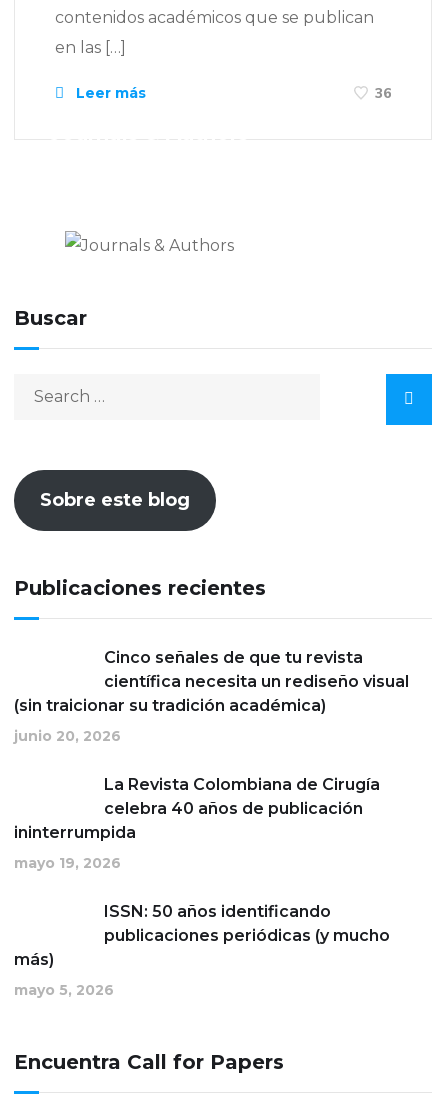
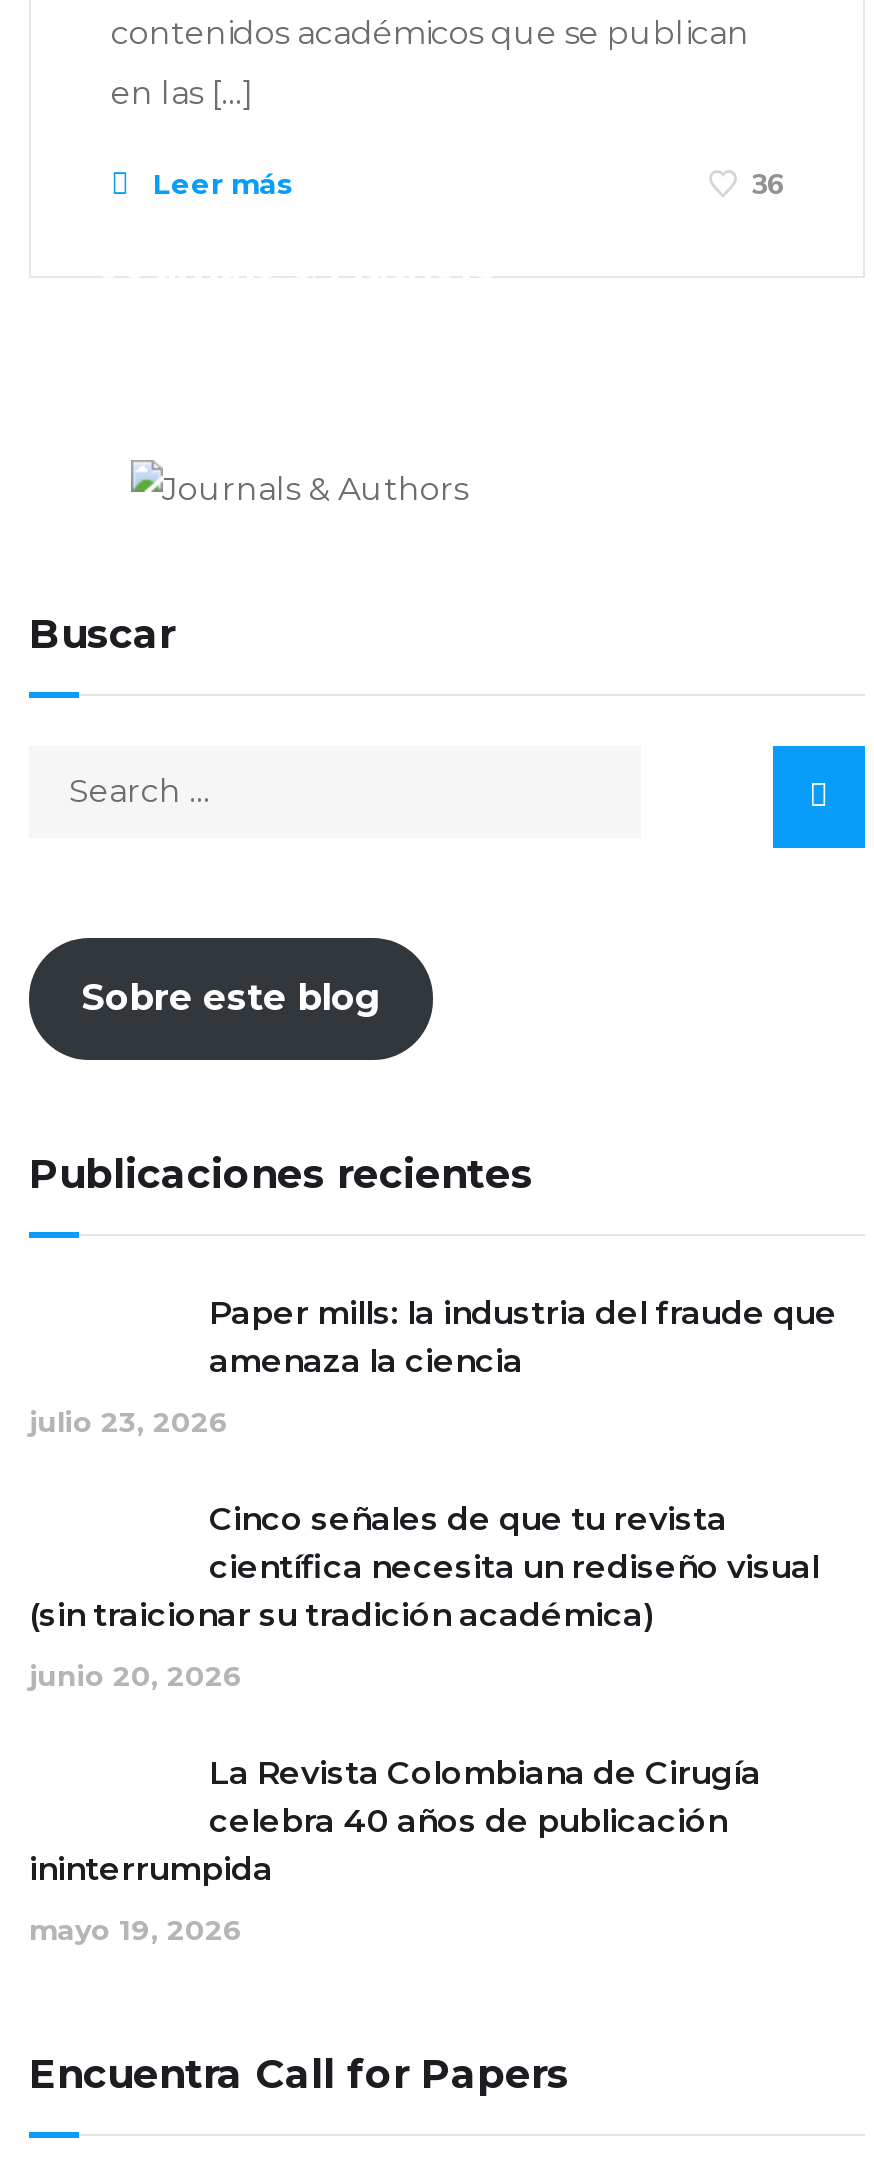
none -> [29,1293,837,1439] Paper mills: la industria del fraude que | amenaza la ciencia | julio 23, 2026
moved [14,648,409,872] -> [29,1499,819,1947]: Cinco señales de que tu revista | científica necesita un rediseño visual | (sin traicionar su tradición académica) | junio 20, 2026 | La Revista Colombiana de Cirugía | celebra 40 años de publicación | ininterrumpida | mayo 19, 2026
[14,902,390,999] ISSN: 50 años identificando | publicaciones periódicas (y mucho | más) | mayo 5, 2026 -> none

